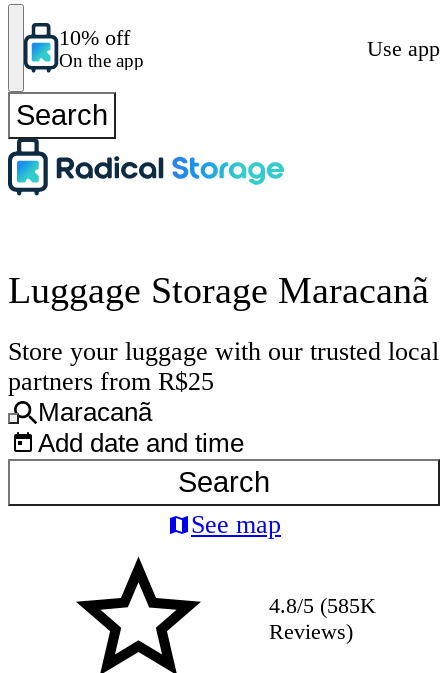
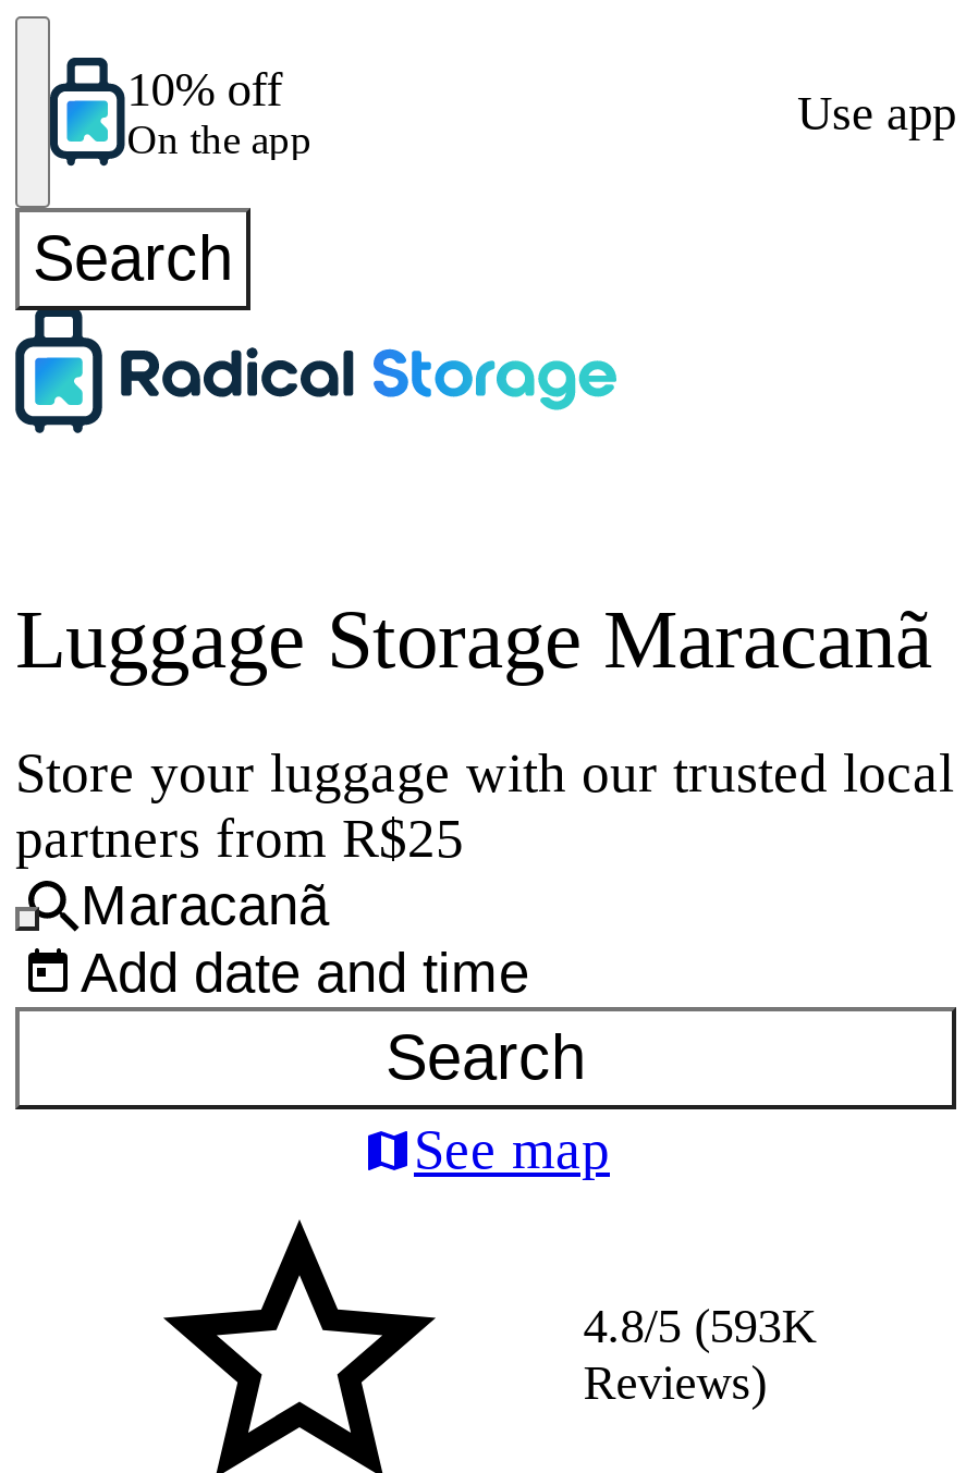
[269,593,376,618] 4.8/5 (585K -> [583,1300,816,1354] 4.8/5 (593K

